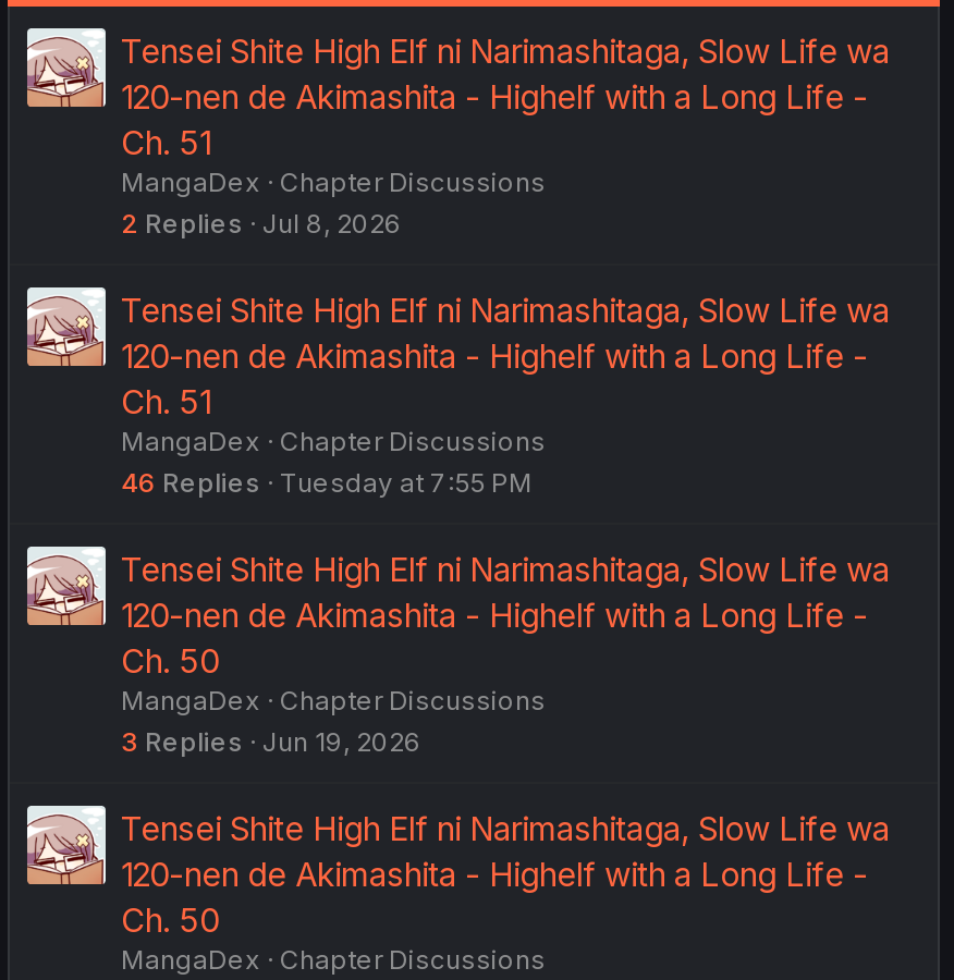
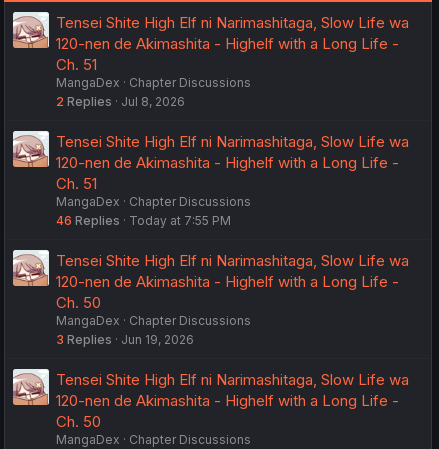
[121,465,533,498] 46 Replies Tuesday at 7:55 PM -> [56,212,231,227] 46 Replies Today at 7:55 PM

